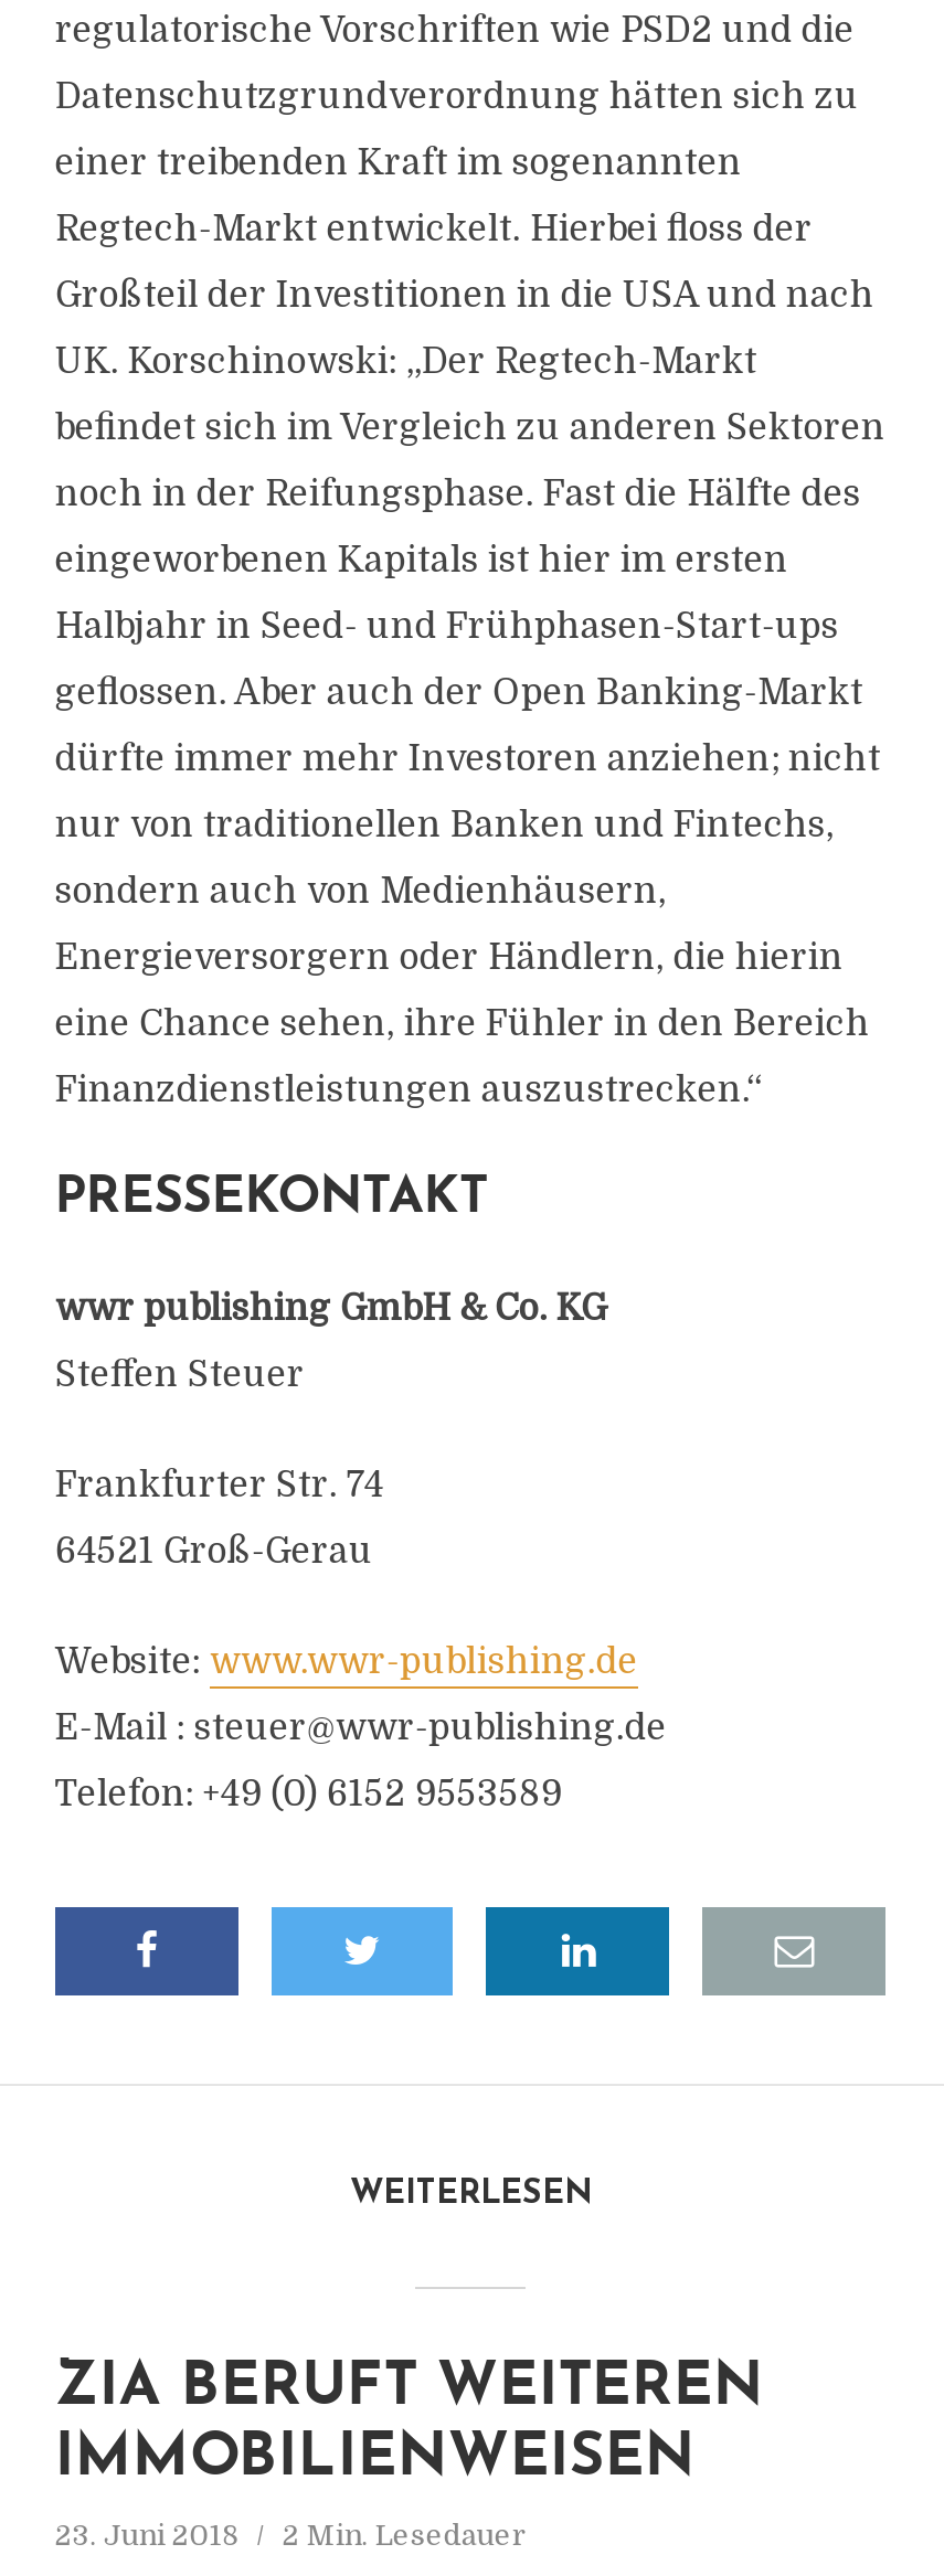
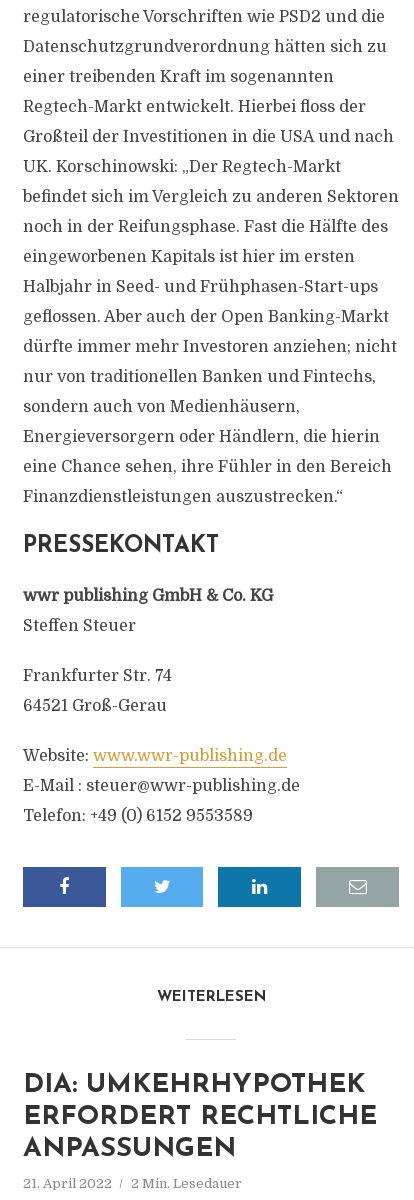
[55,2360,764,2490] ZIA BERUFT WEITEREN | IMMOBILIENWEISEN -> [23,1072,377,1163] DIA: UMKEHRHYPOTHEK | ERFORDERT RECHTLICHE | ANPASSUNGEN
[55,2519,527,2552] 23. Juni 2018 2 Min. Lesedauer -> [23,1176,242,1191] 21. April 2022 2 Min. Lesedauer

